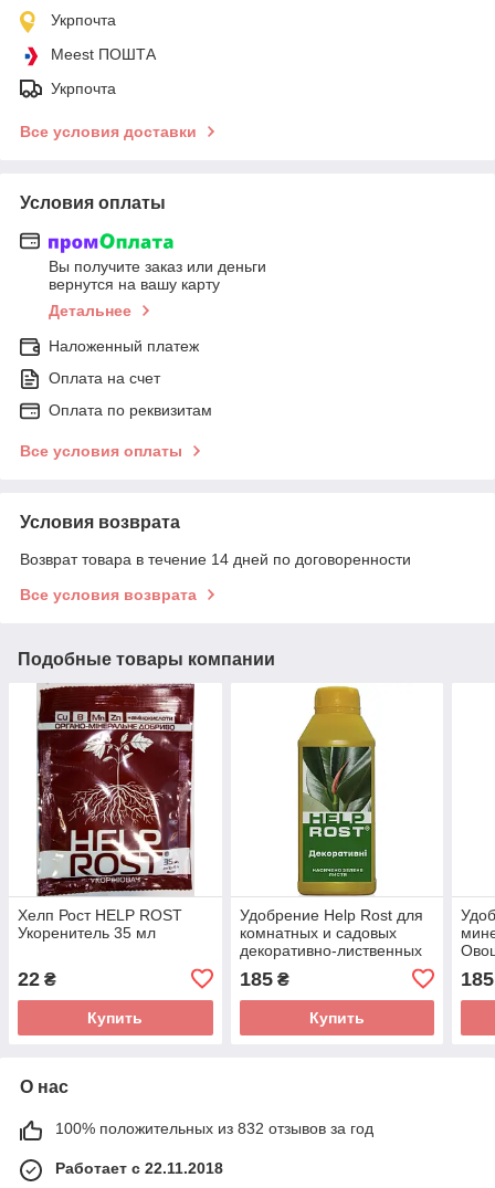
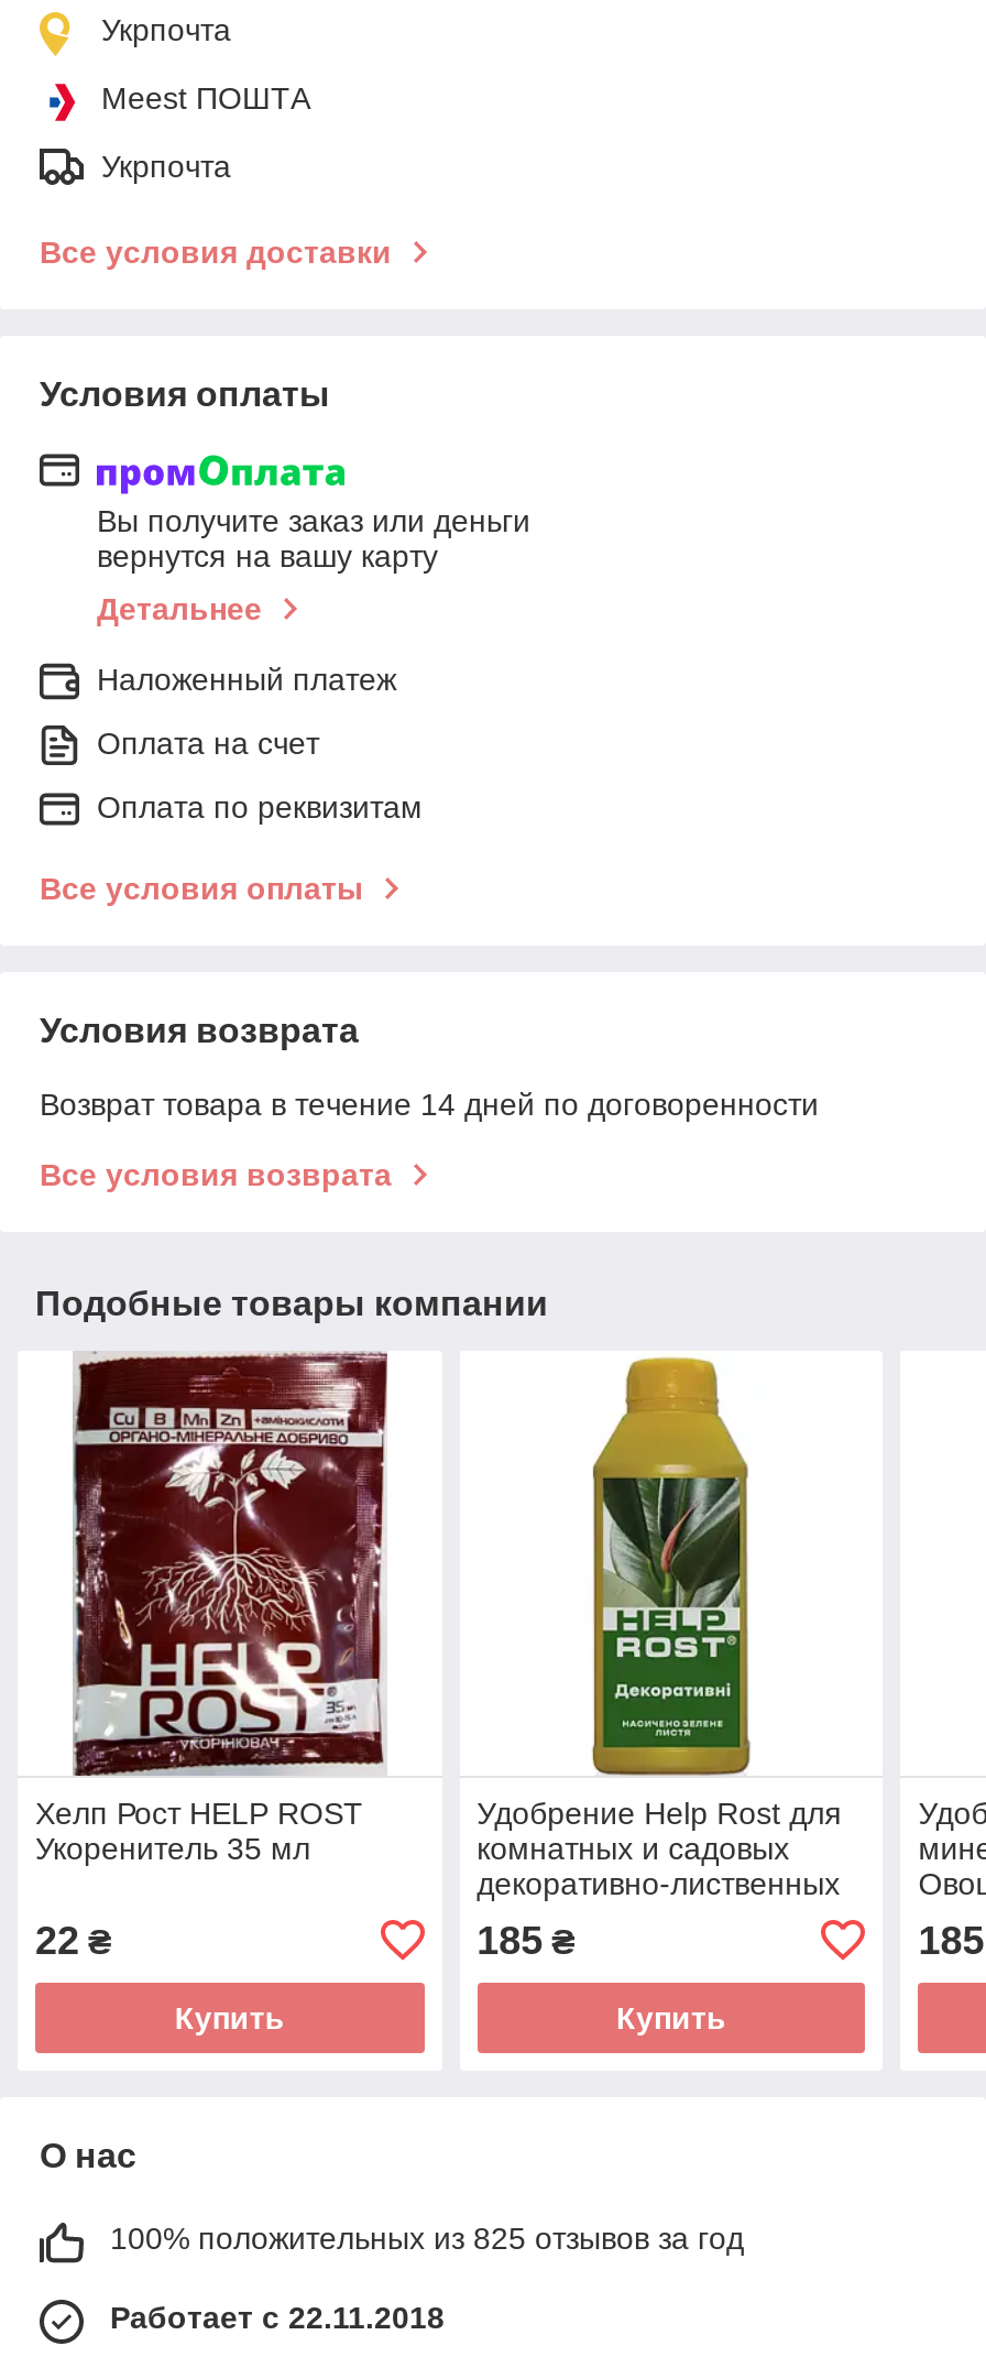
[55,1119,373,1137] 100% положительных из 832 отзывов за год -> [110,2220,744,2255] 100% положительных из 825 отзывов за год

